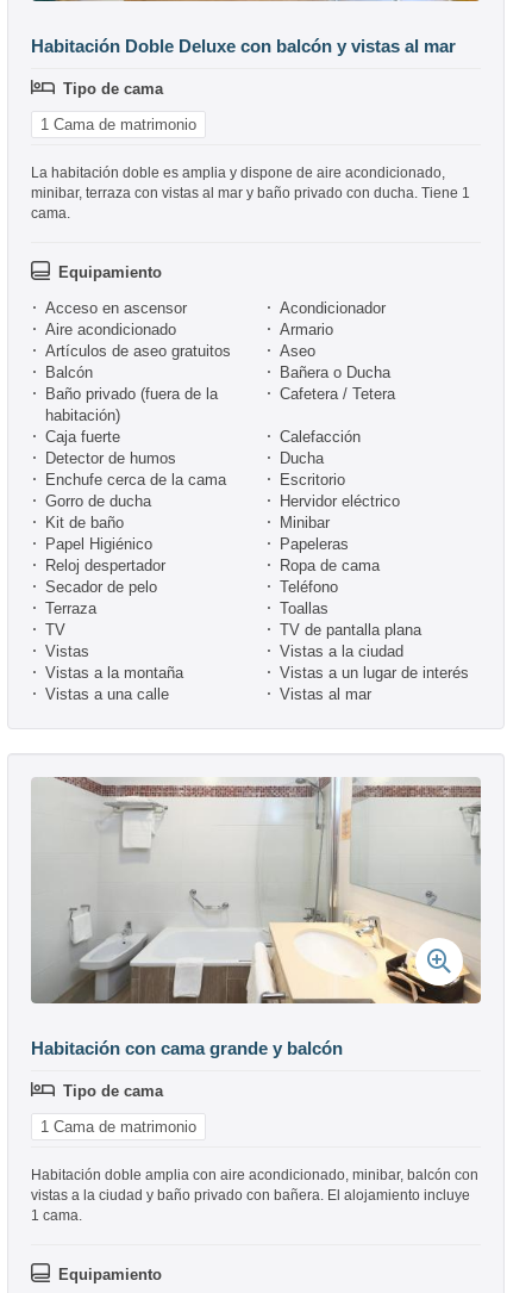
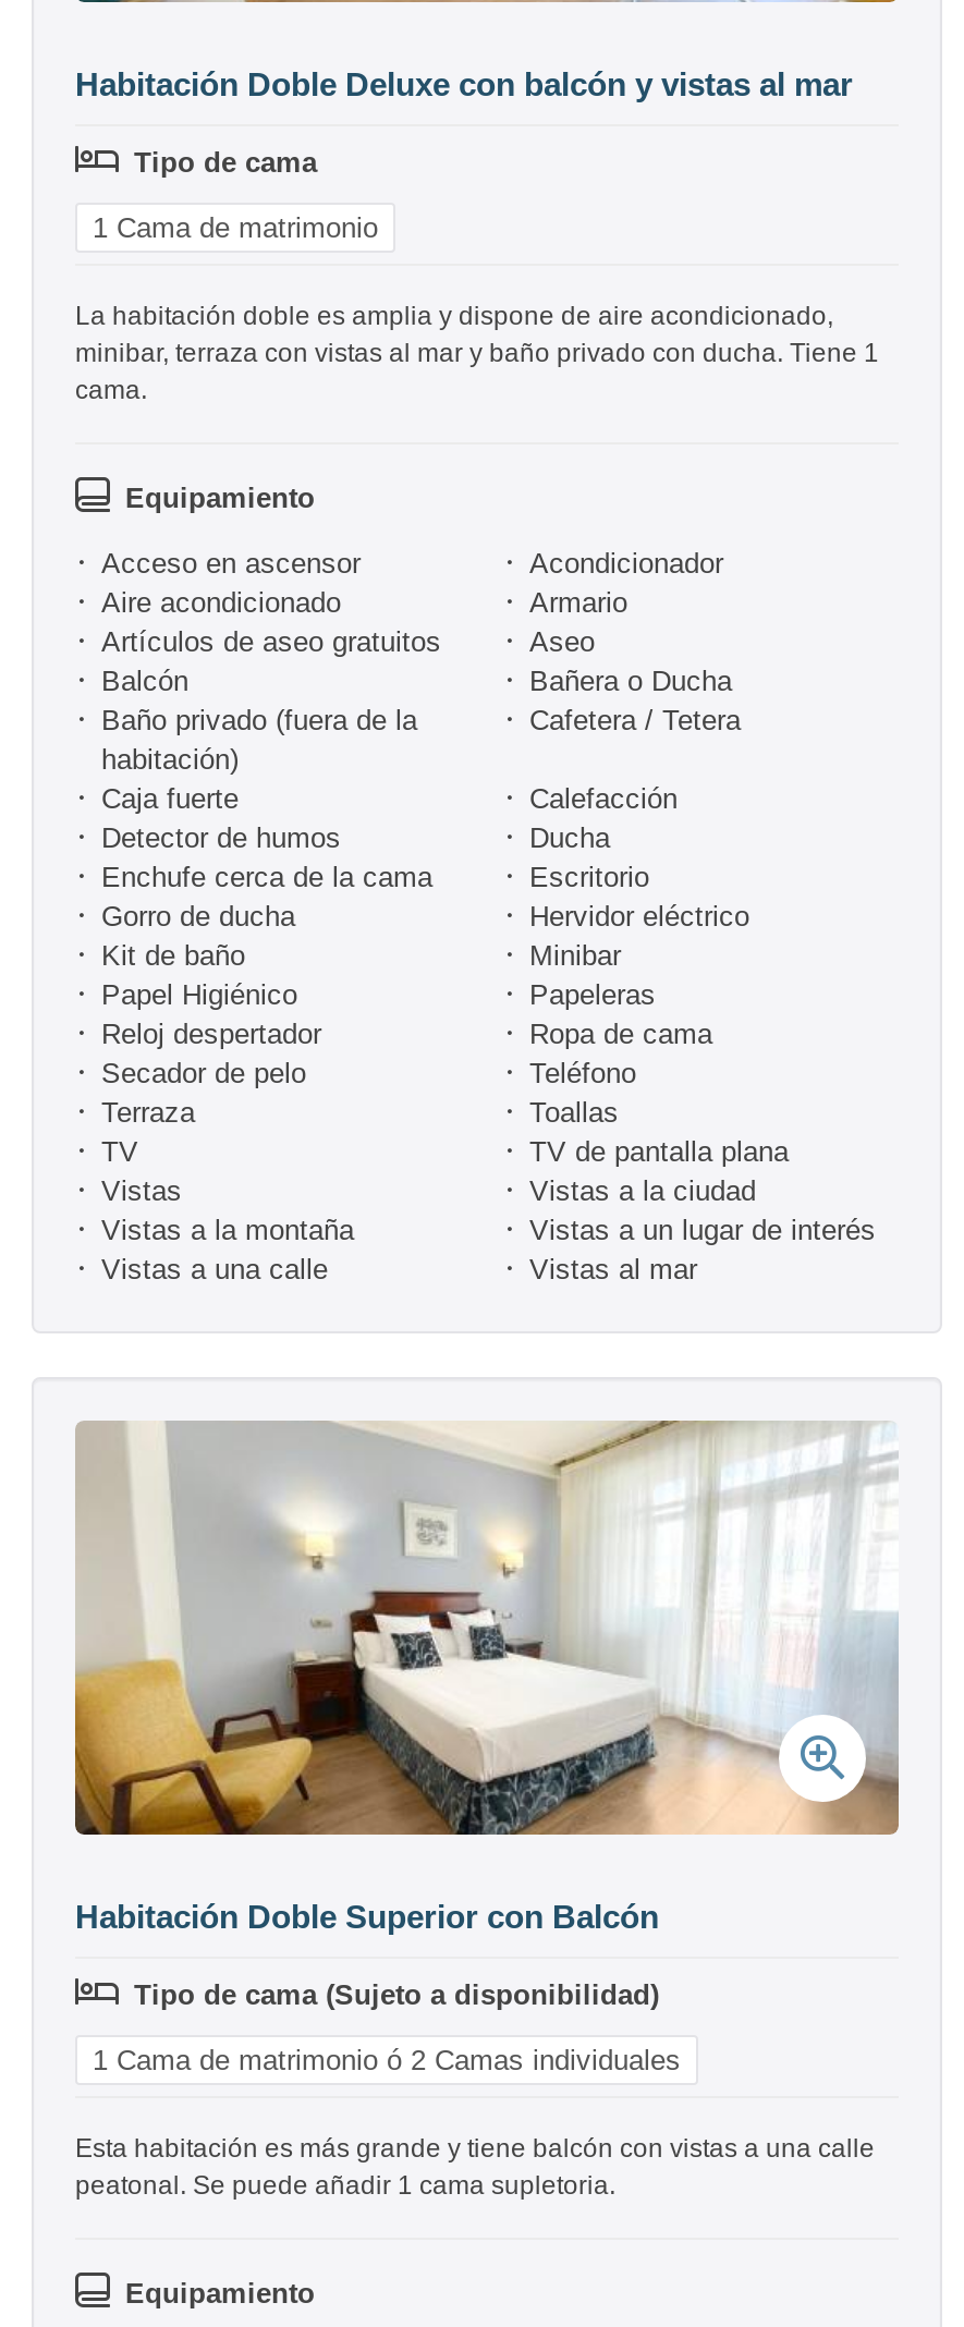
[30,776,482,1058] [image] | Habitación con cama grande y balcón -> [73,1421,899,1935] [image] | Habitación Doble Superior con Balcón
[63,1082,163,1100] Tipo de cama -> [134,1979,659,2011] Tipo de cama (Sujeto a disponibilidad)
[40,1118,196,1136] 1 Cama de matrimonio -> [93,2044,681,2077] 1 Cama de matrimonio ó 2 Camas individuales
[31,1167,478,1224] Habitación doble amplia con aire acondicionado, minibar, balcón con | vistas a la ciudad y baño privado con bañera. El alojamiento incluye | 1 cama. -> [75,2133,875,2201] Esta habitación es más grande y tiene balcón con vistas a una calle | peatonal. Se puede añadir 1 cama supletoria.

